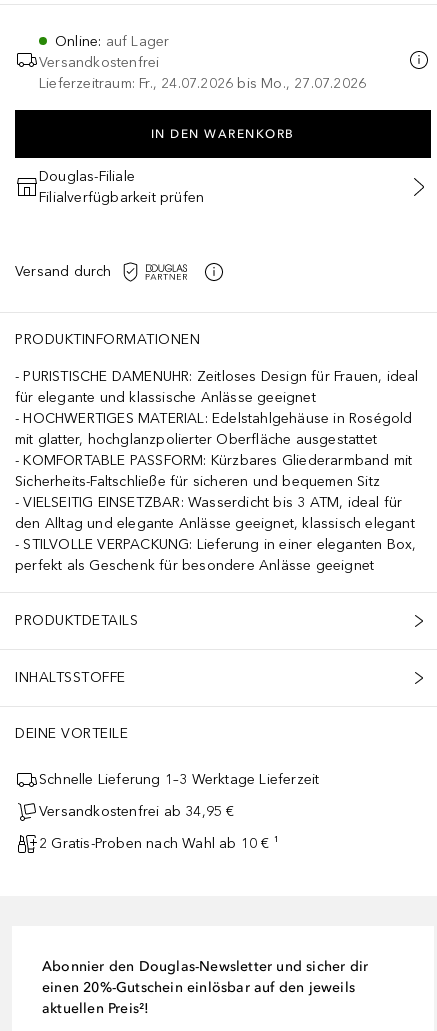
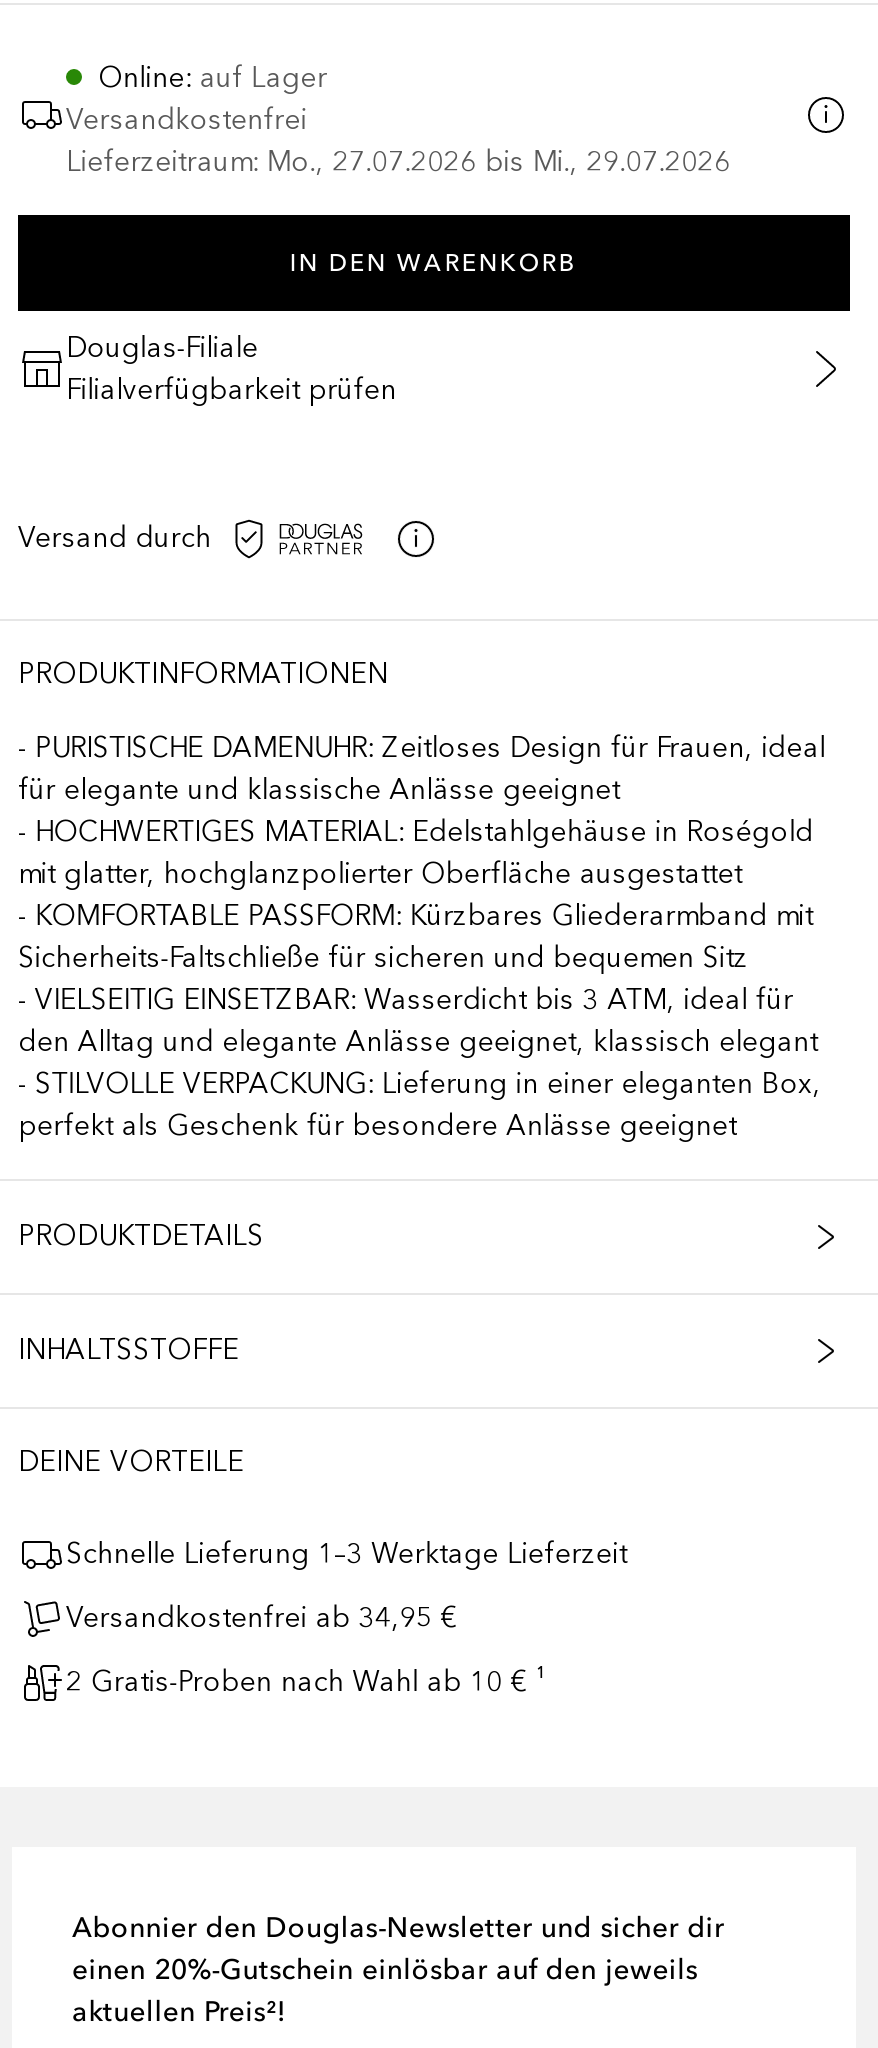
[39,75,366,92] Lieferzeitraum: Fr., 24.07.2026 bis Mo., 27.07.2026 -> [66,145,730,179] Lieferzeitraum: Mo., 27.07.2026 bis Mi., 29.07.2026

